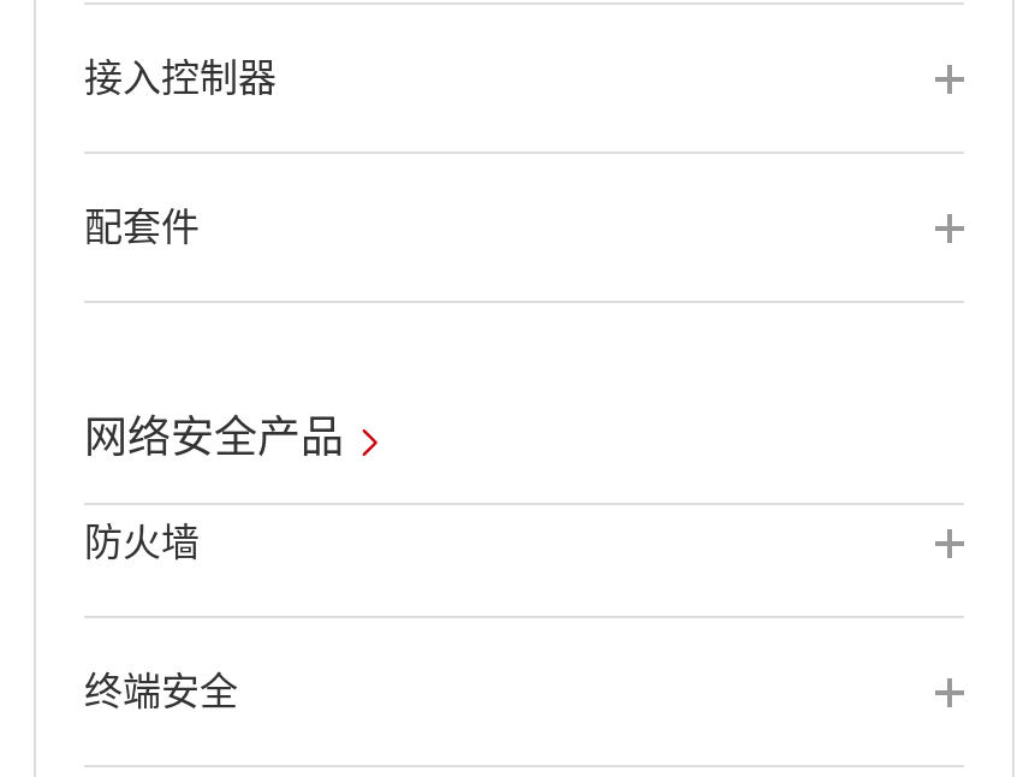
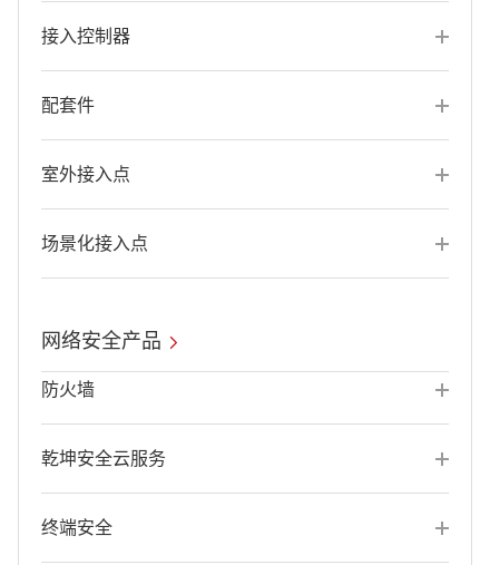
none -> [41,165,130,184] 室外接入点
none -> [41,234,148,253] 场景化接入点
none -> [41,449,166,468] 乾坤安全云服务

